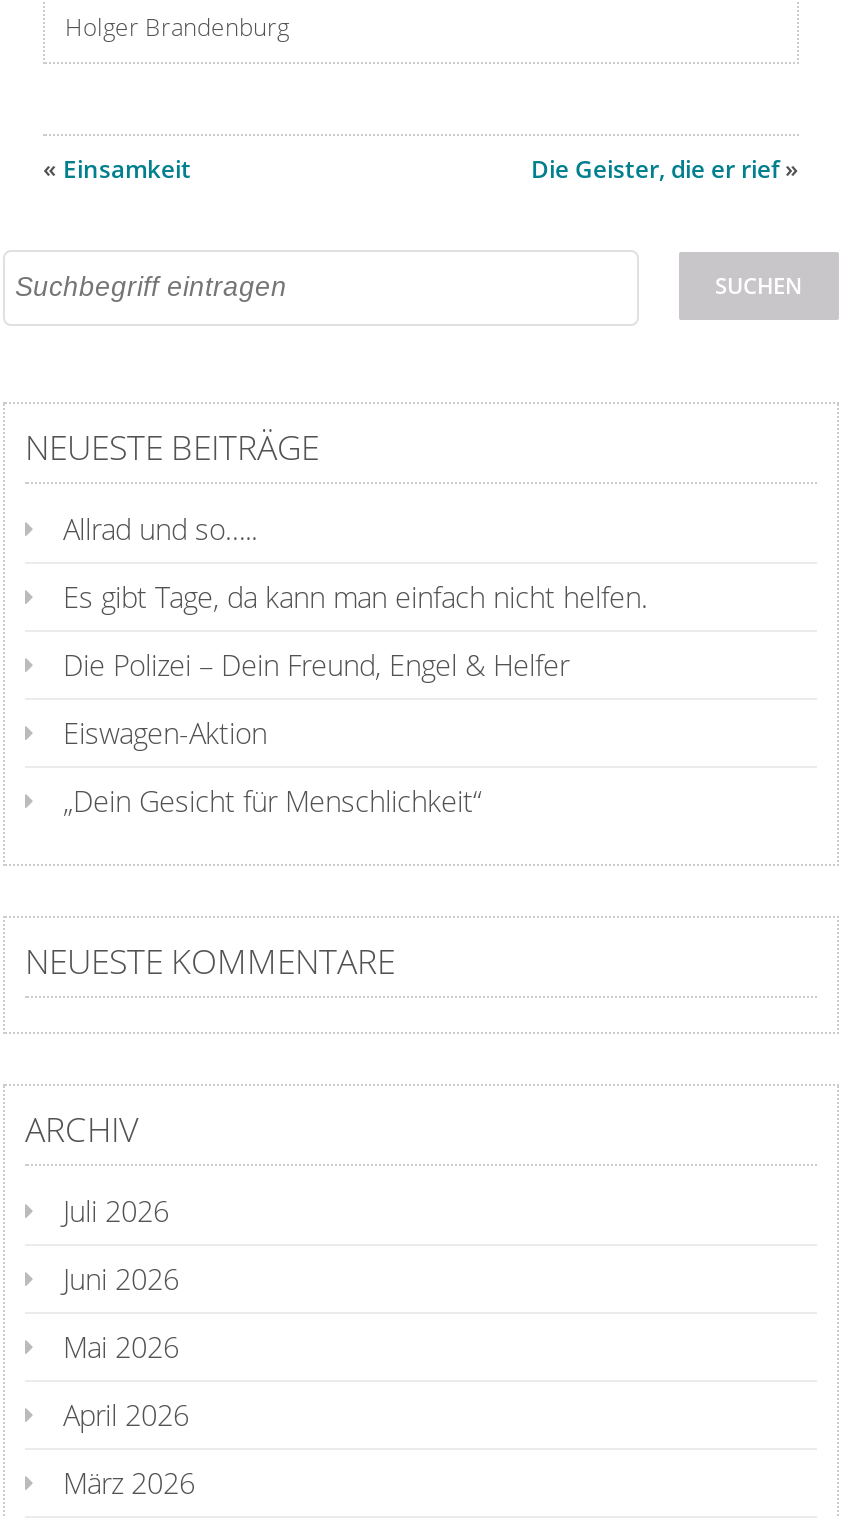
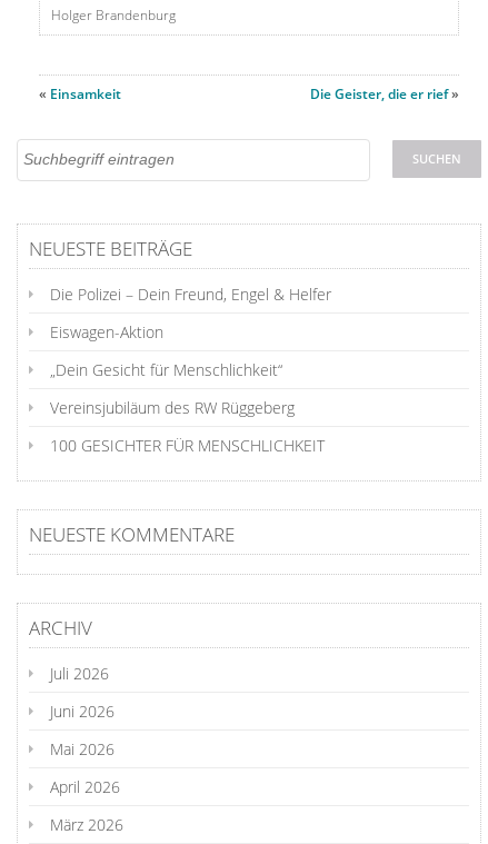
[63,510,647,616] Allrad und so….. | Es gibt Tage, da kann man einfach nicht helfen. -> none
moved [63,646,569,820] -> [50,284,331,380]: Die Polizei – Dein Freund, Engel & Helfer | Eiswagen-Aktion | „Dein Gesicht für Menschlichkeit“
none -> [50,397,325,456] Vereinsjubiläum des RW Rüggeberg | 100 GESICHTER FÜR MENSCHLICHKEIT

